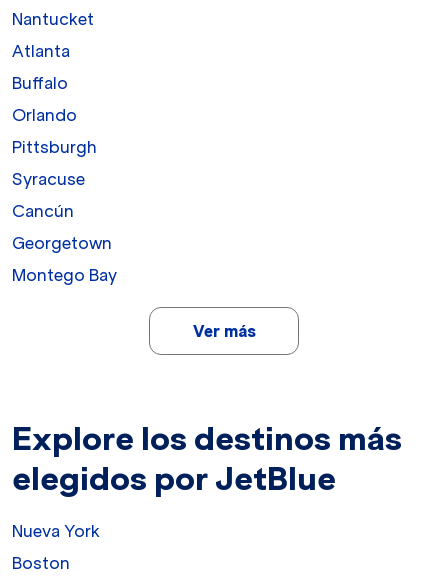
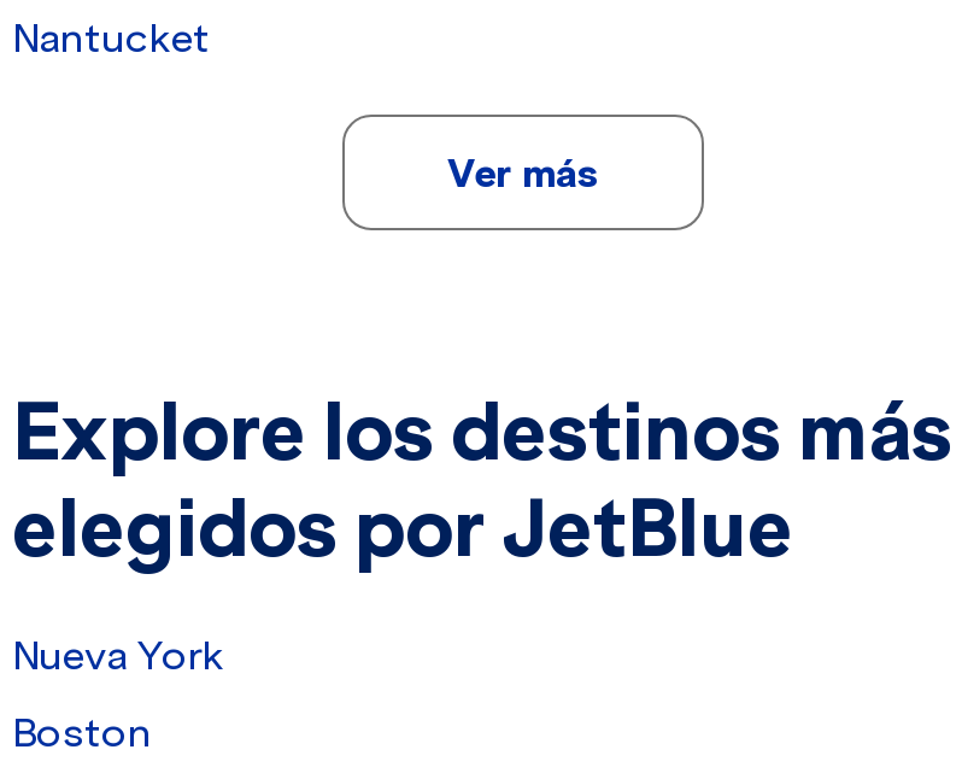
[12,41,117,285] Atlanta | Buffalo | Orlando | Pittsburgh | Syracuse | Cancún | Georgetown | Montego Bay -> none

